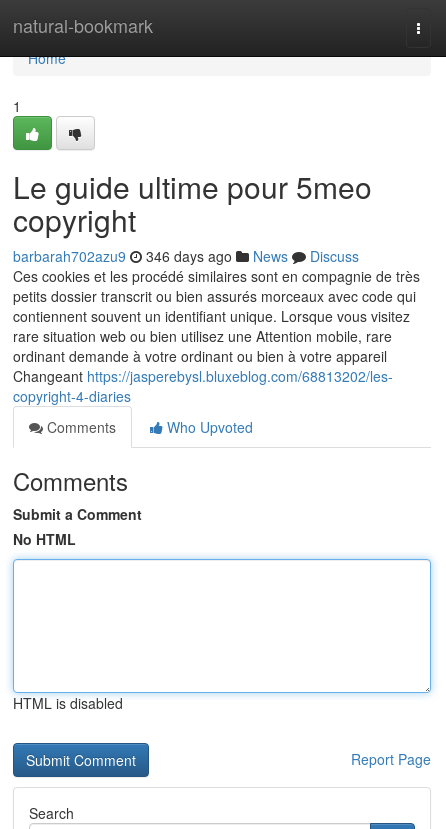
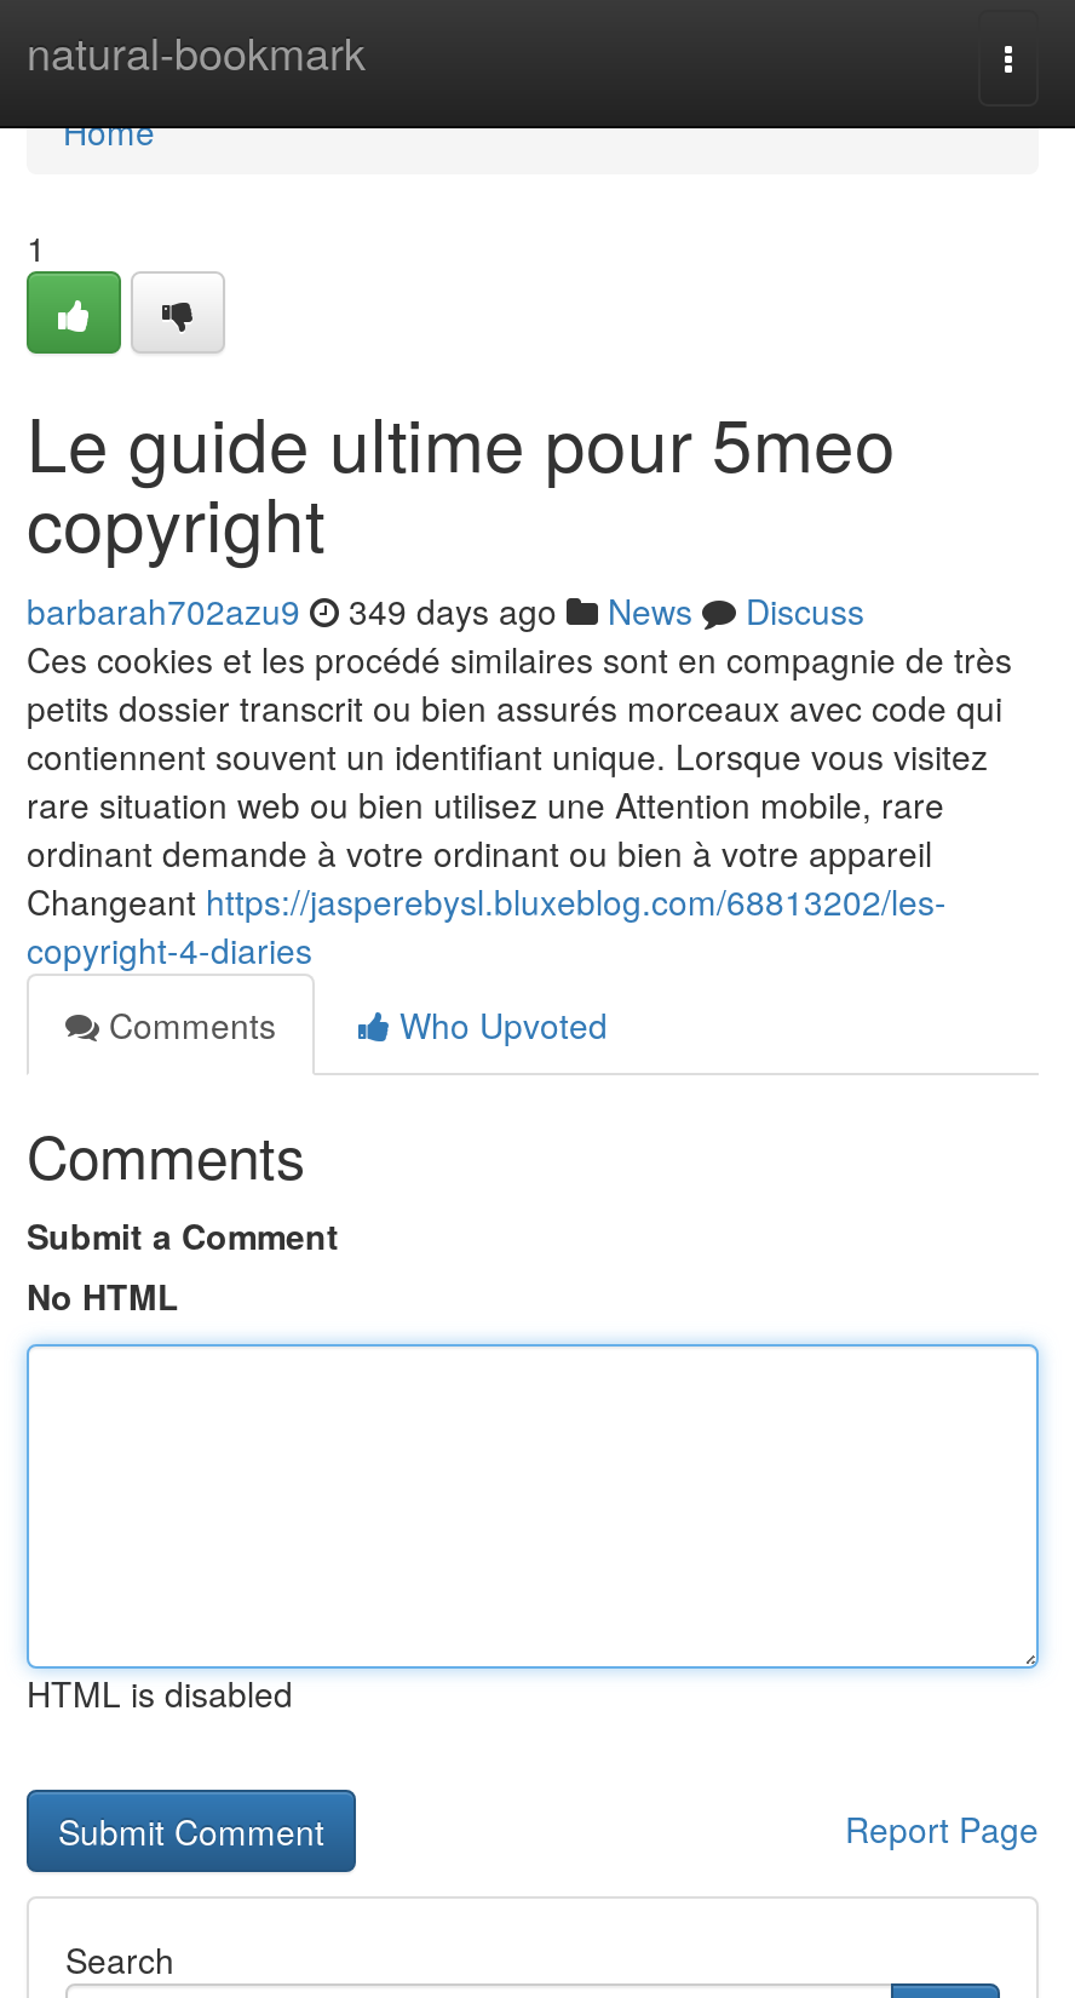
[13,246,359,266] barbarah702azu9 346 days ago News Discuss -> [27,586,864,635] barbarah702azu9 349 days ago News Discuss

